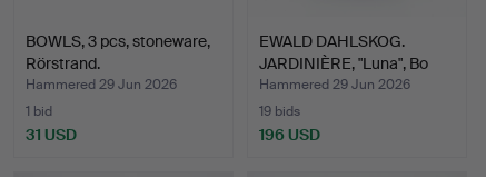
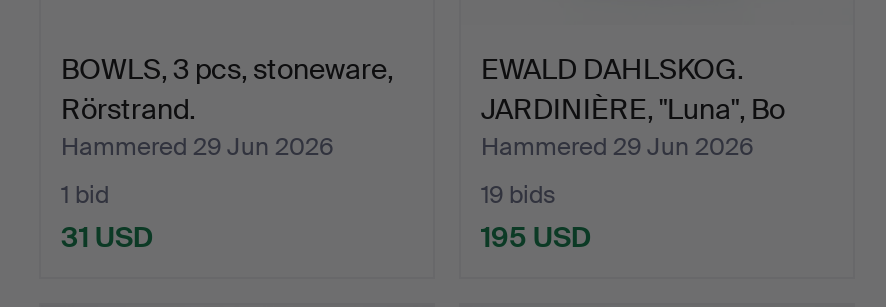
[259,124,320,144] 196 USD -> [481,219,591,255] 195 USD

